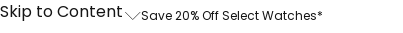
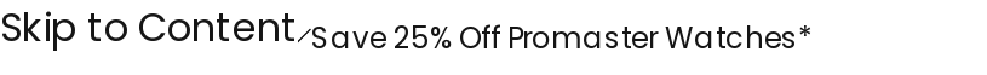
[141,7,323,24] Save 20% Off Select Watches* -> [311,17,813,58] Save 25% Off Promaster Watches*

